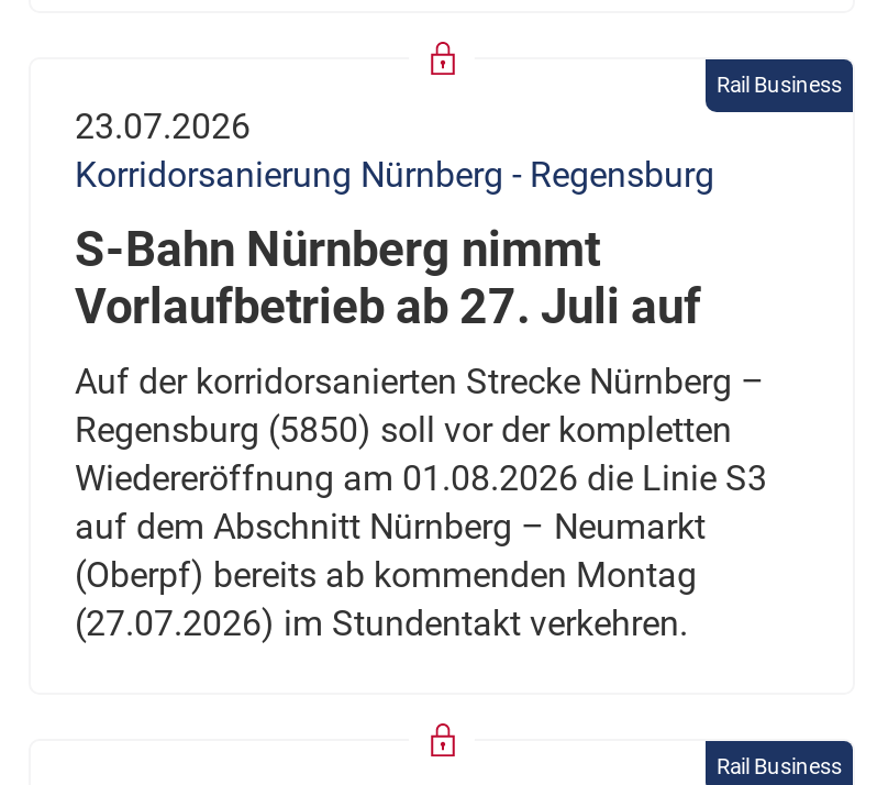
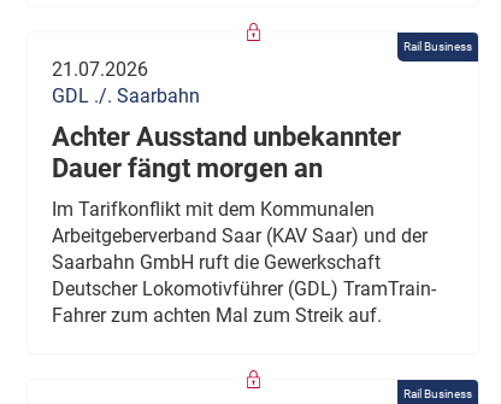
[75,106,714,196] 23.07.2026 | Korridorsanierung Nürnberg - Regensburg -> [52,58,200,108] 21.07.2026 | GDL ./. Saarbahn
[75,223,701,335] S-Bahn Nürnberg nimmt | Vorlaufbetrieb ab 27. Juli auf -> [52,122,401,184] Achter Ausstand unbekannter | Dauer fängt morgen an
[75,361,767,645] Auf der korridorsanierten Strecke Nürnberg – | Regensburg (5850) soll vor der kompletten | Wiedereröffnung am 01.08.2026 die Linie S3 | auf dem Abschnitt Nürnberg – Neumarkt | (Oberpf) bereits ab kommenden Montag | (27.07.2026) im Stundentakt verkehren. -> [52,198,436,327] Im Tarifkonflikt mit dem Kommunalen | Arbeitgeberverband Saar (KAV Saar) und der | Saarbahn GmbH ruft die Gewerkschaft | Deutscher Lokomotivführer (GDL) TramTrain- | Fahrer zum achten Mal zum Streik auf.

